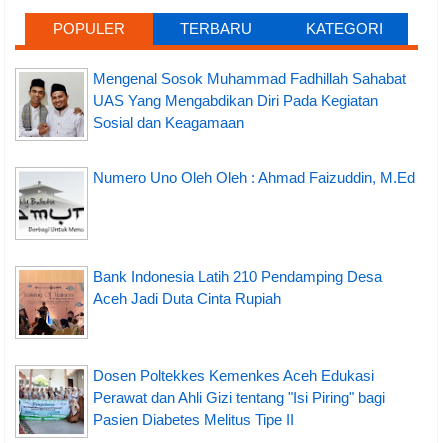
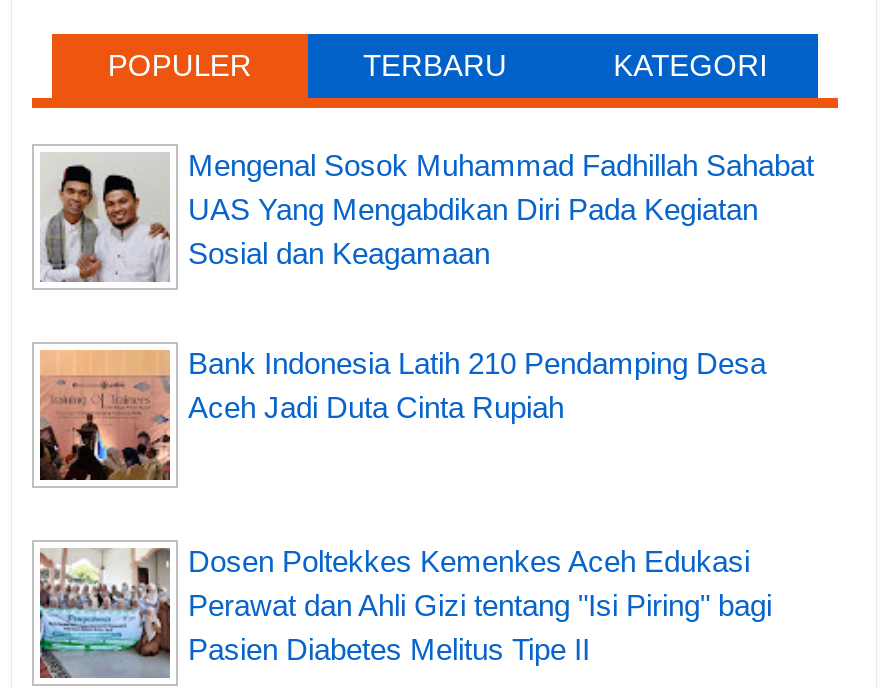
[19,169,415,236] [image] | Numero Uno Oleh Oleh : Ahmad Faizuddin, M.Ed -> none

